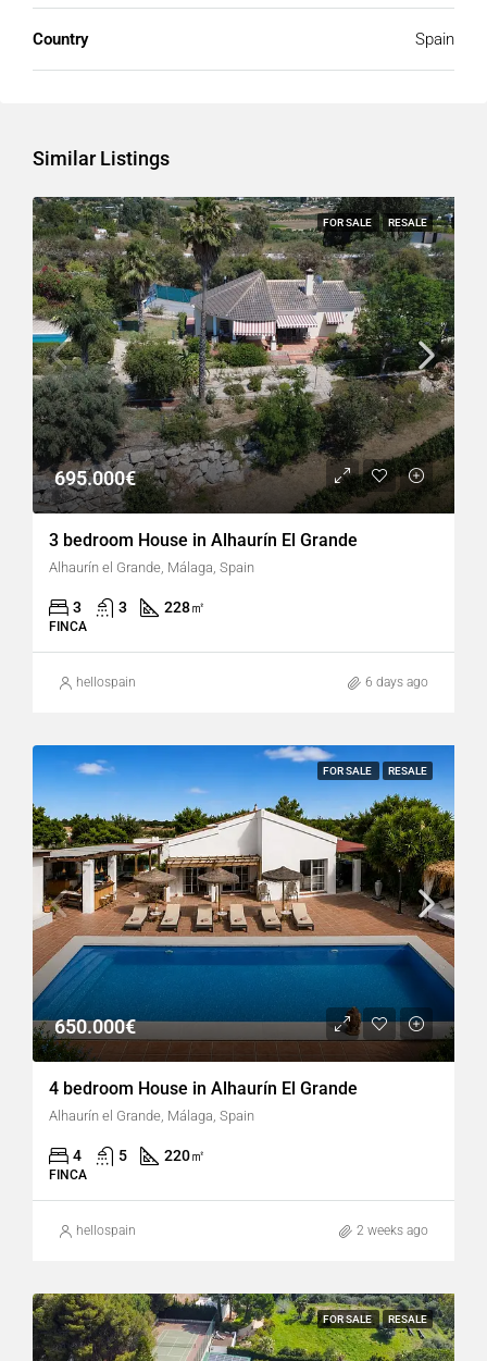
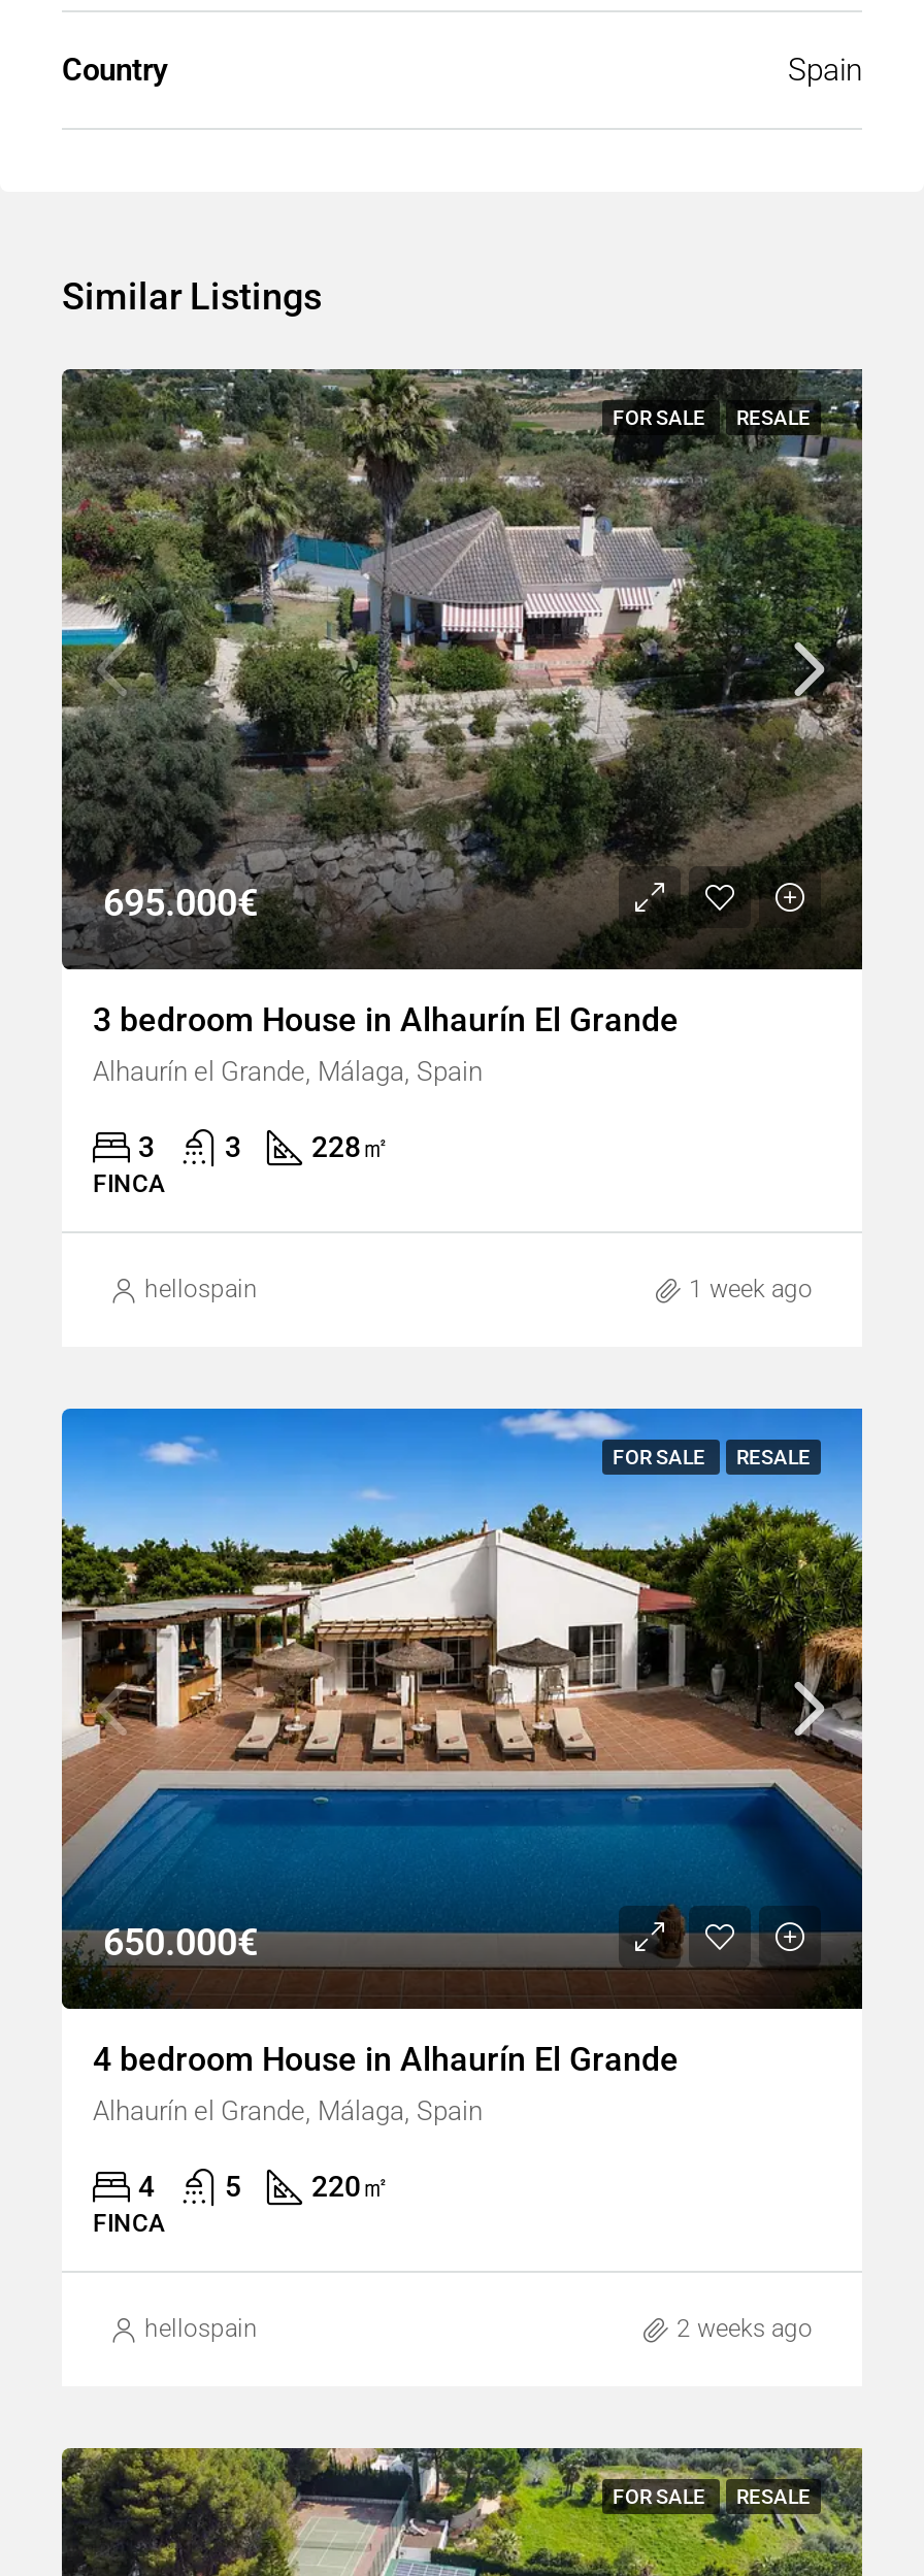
[365,675,428,690] 6 days ago -> [689,1275,813,1303] 1 week ago

